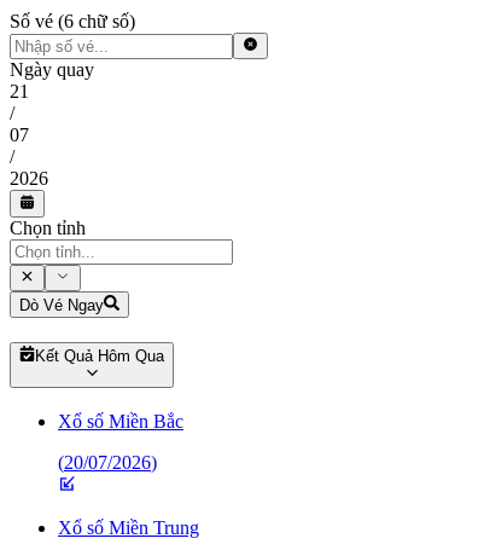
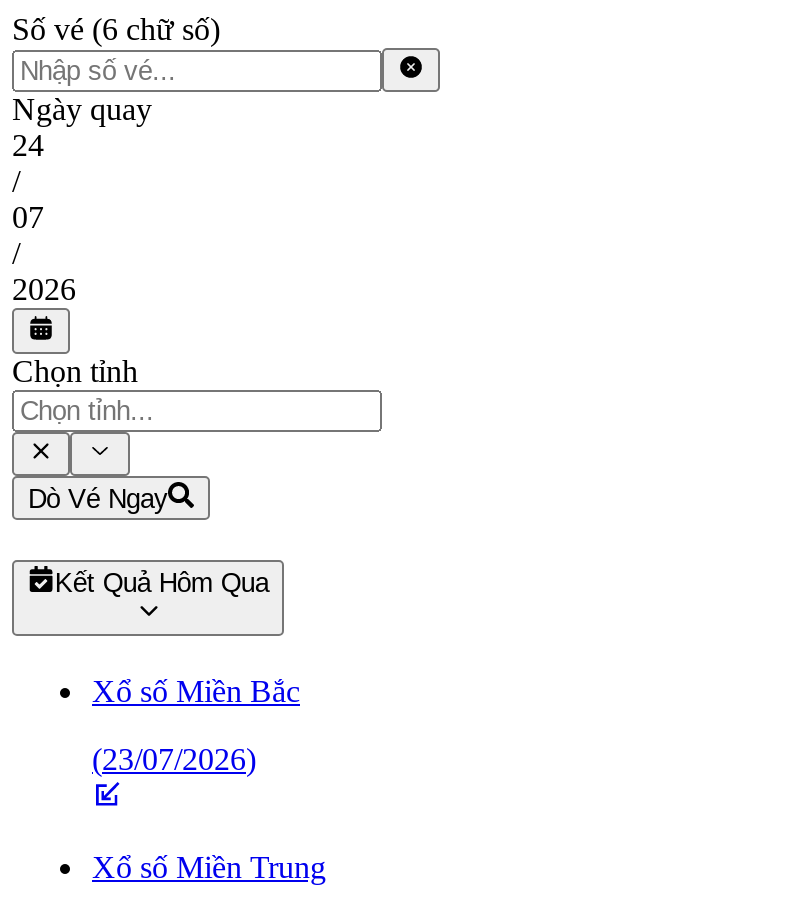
[10,81,29,102] 21 -> [12,129,44,163] 24
[58,452,157,473] (20/07/2026) -> [92,742,256,776] (23/07/2026)

